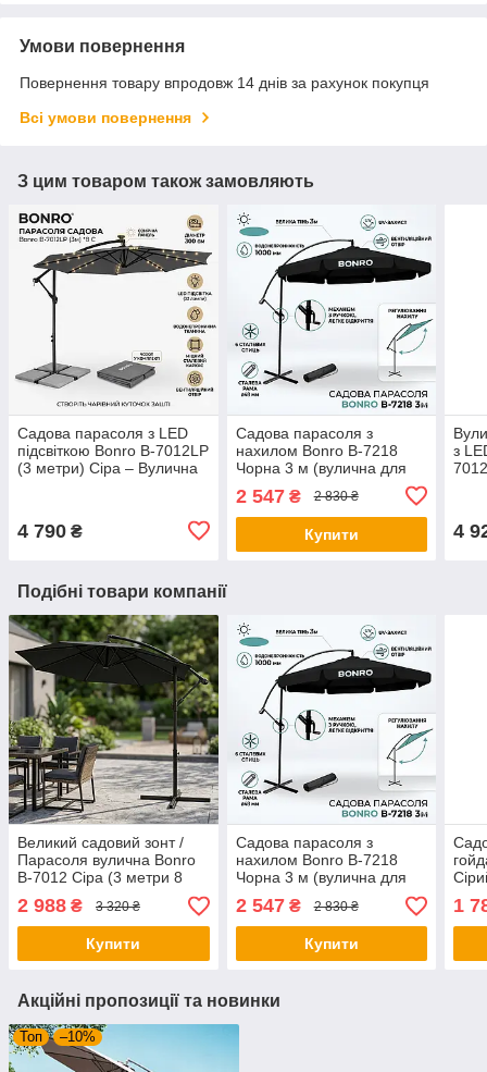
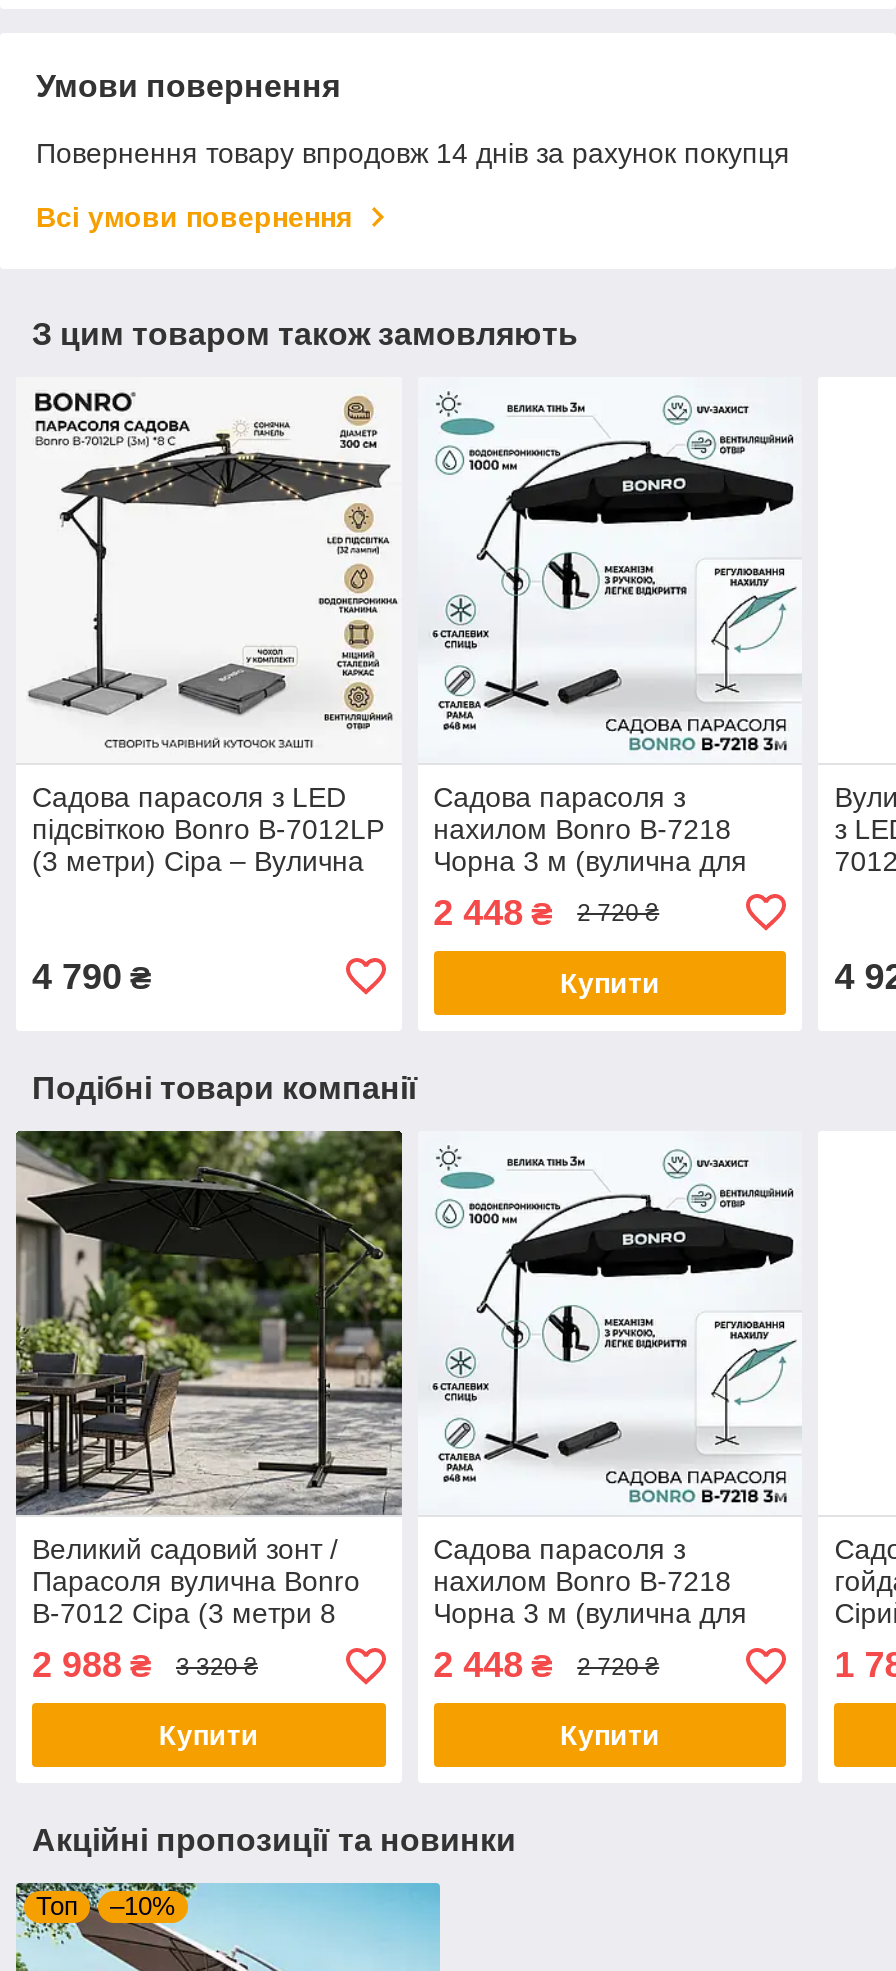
[235,485,301,507] 2 547 ₴ -> [433,893,553,933] 2 448 ₴
[314,489,358,504] 2 830 ₴ -> [577,900,659,928] 2 720 ₴
[235,895,301,917] 2 547 ₴ -> [433,1646,553,1686] 2 448 ₴
[314,899,358,914] 2 830 ₴ -> [577,1653,659,1681] 2 720 ₴

